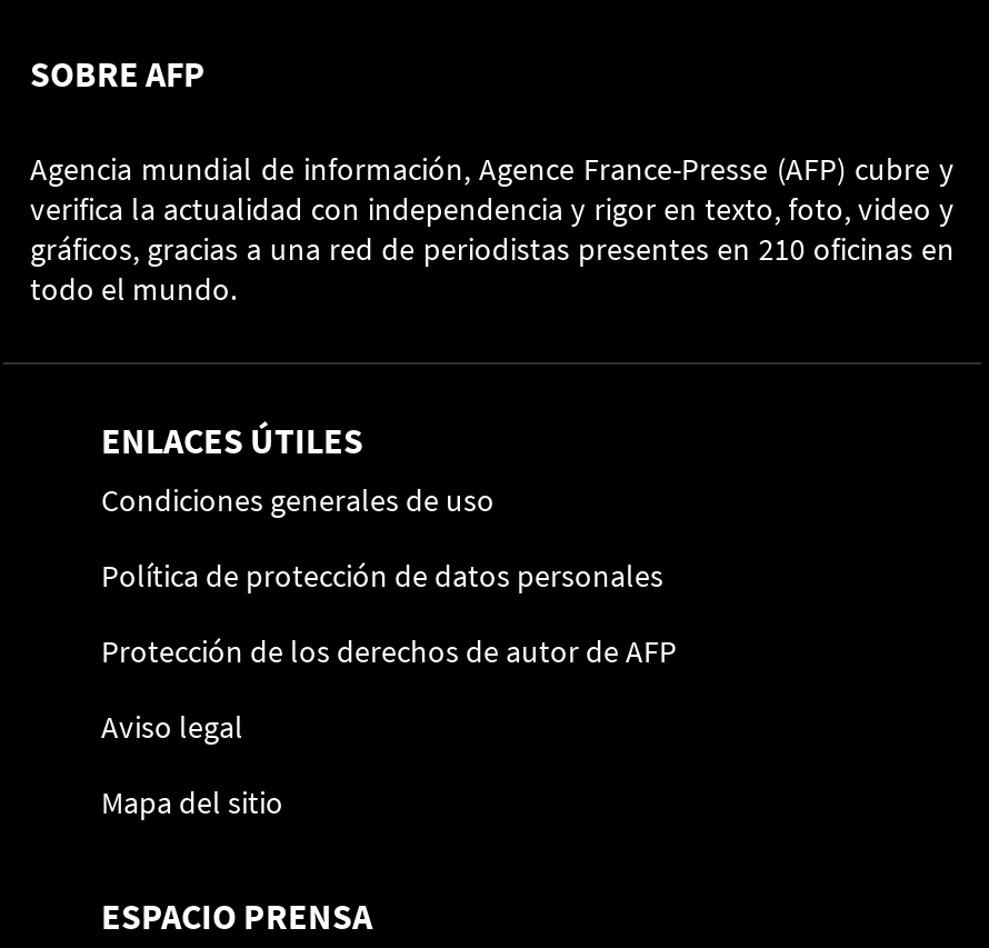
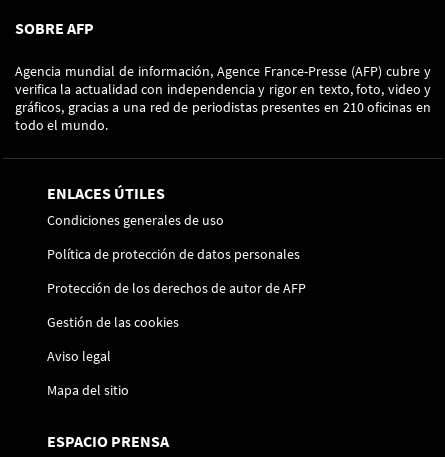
none -> [47,313,179,331] Gestión de las cookies

